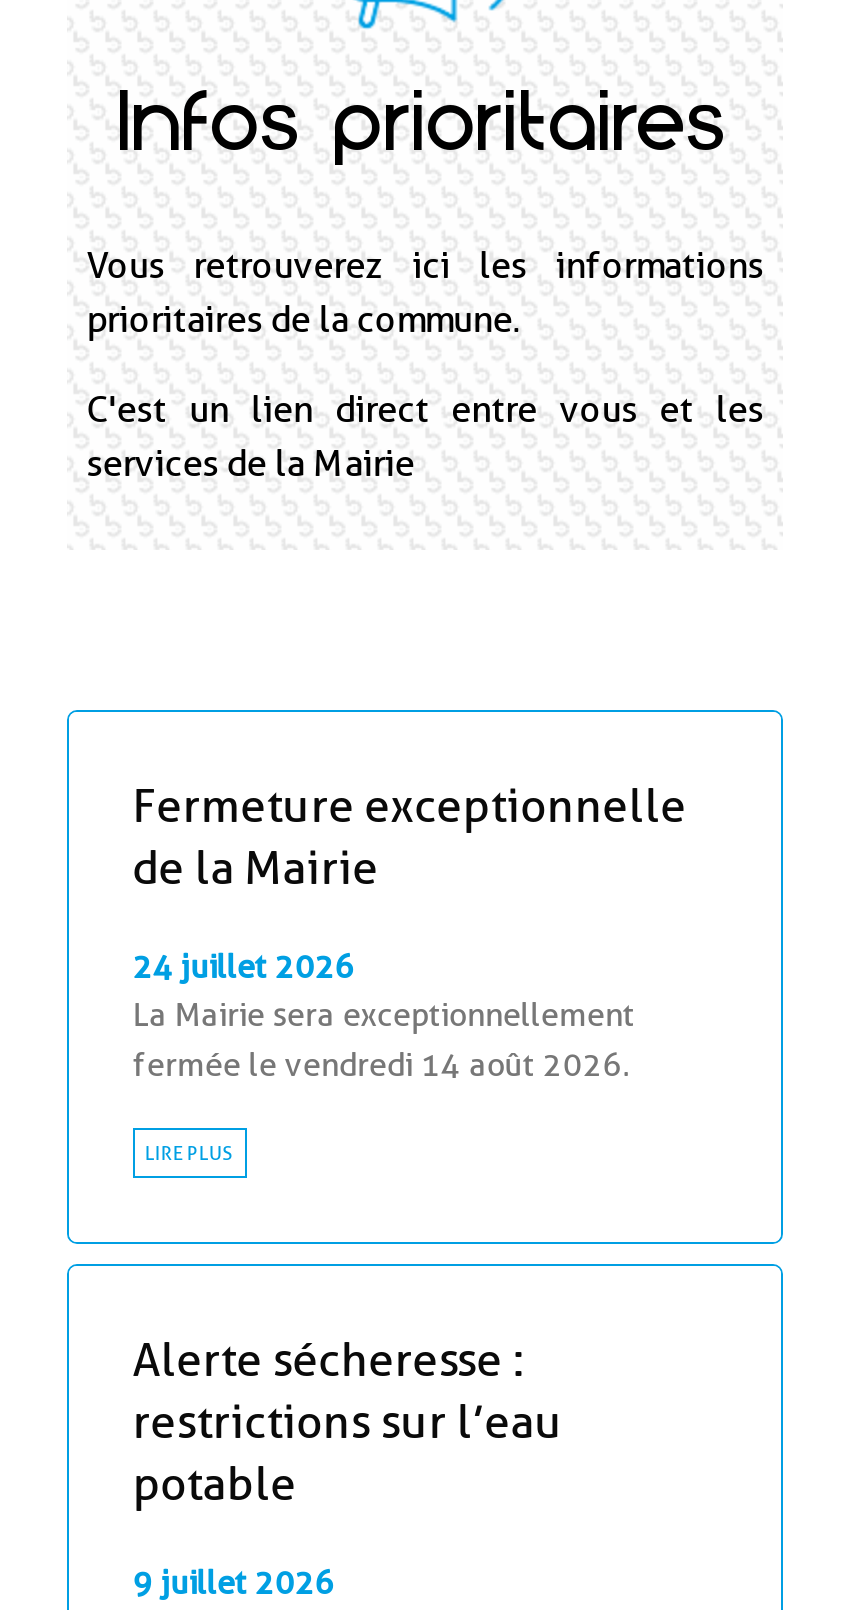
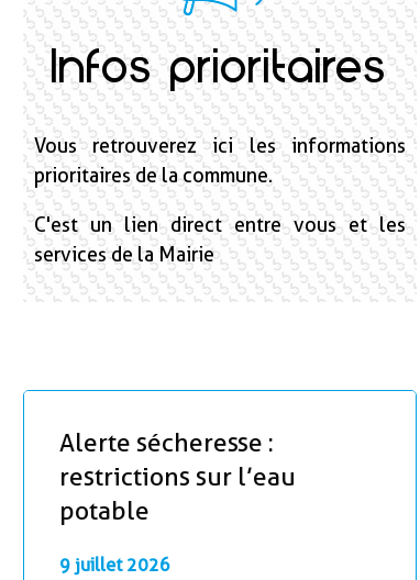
[133,778,687,1164] Fermeture exceptionnelle | de la Mairie | 24 juillet 2026 | La Mairie sera exceptionnellement | fermée le vendredi 14 août 2026. | LIRE PLUS -> none

